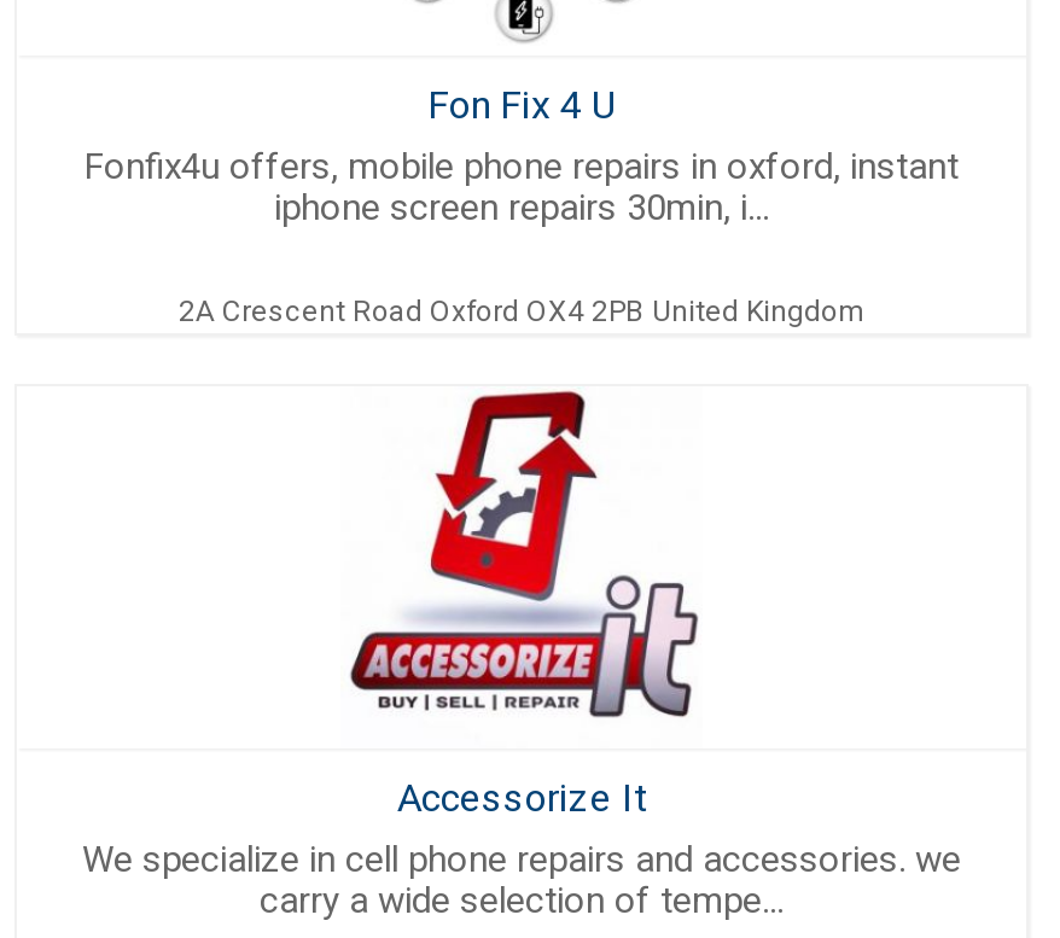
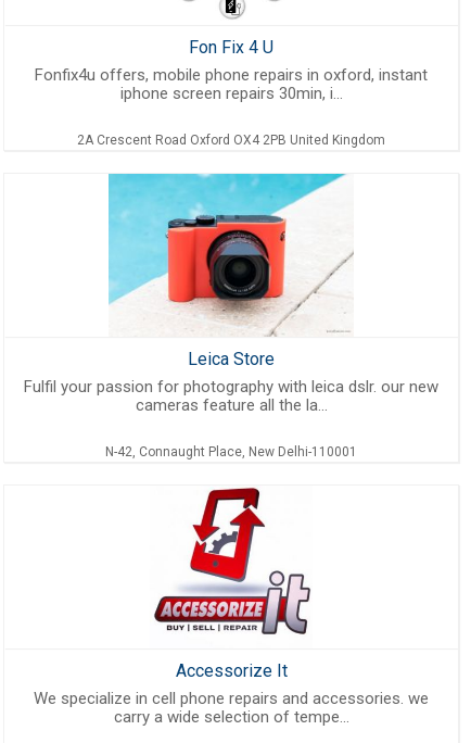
none -> [24,173,438,460] [image] | Leica Store | Fulfil your passion for photography with leica dslr. our new | cameras feature all the la... | N-42, Connaught Place, New Delhi-110001

